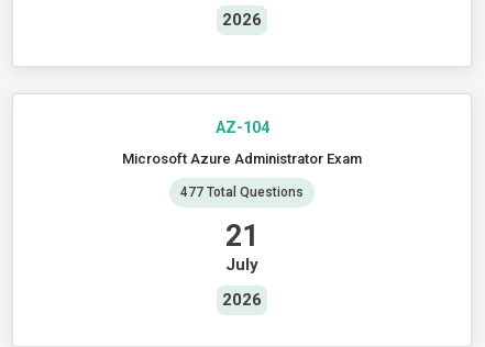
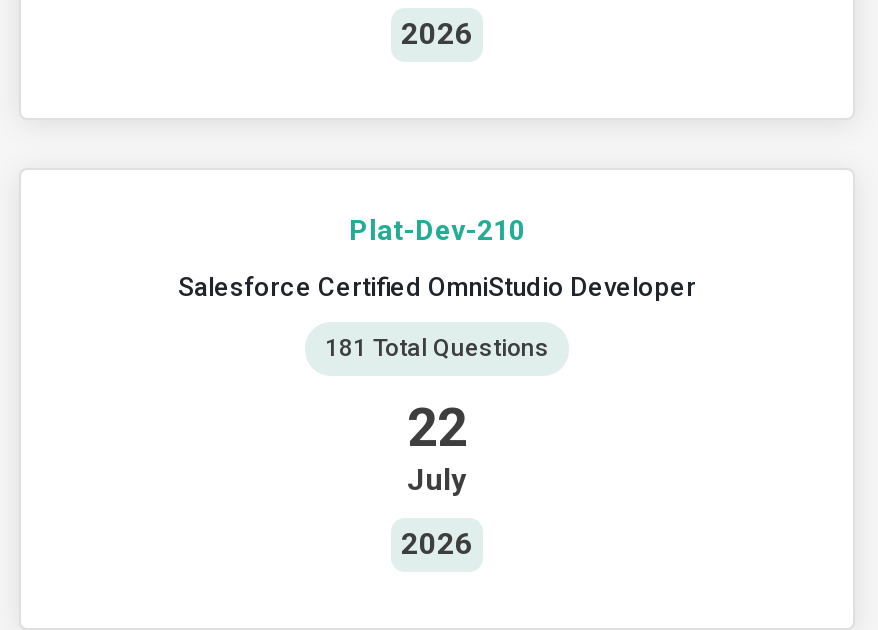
[215,118,269,136] AZ-104 -> [349,214,525,246] Plat-Dev-210
[122,150,362,167] Microsoft Azure Administrator Exam -> [178,272,696,302] Salesforce Certified OmniStudio Developer
[180,184,304,200] 477 Total Questions -> [325,334,549,362] 181 Total Questions
[225,218,258,254] 21 -> [407,396,467,460] 22

